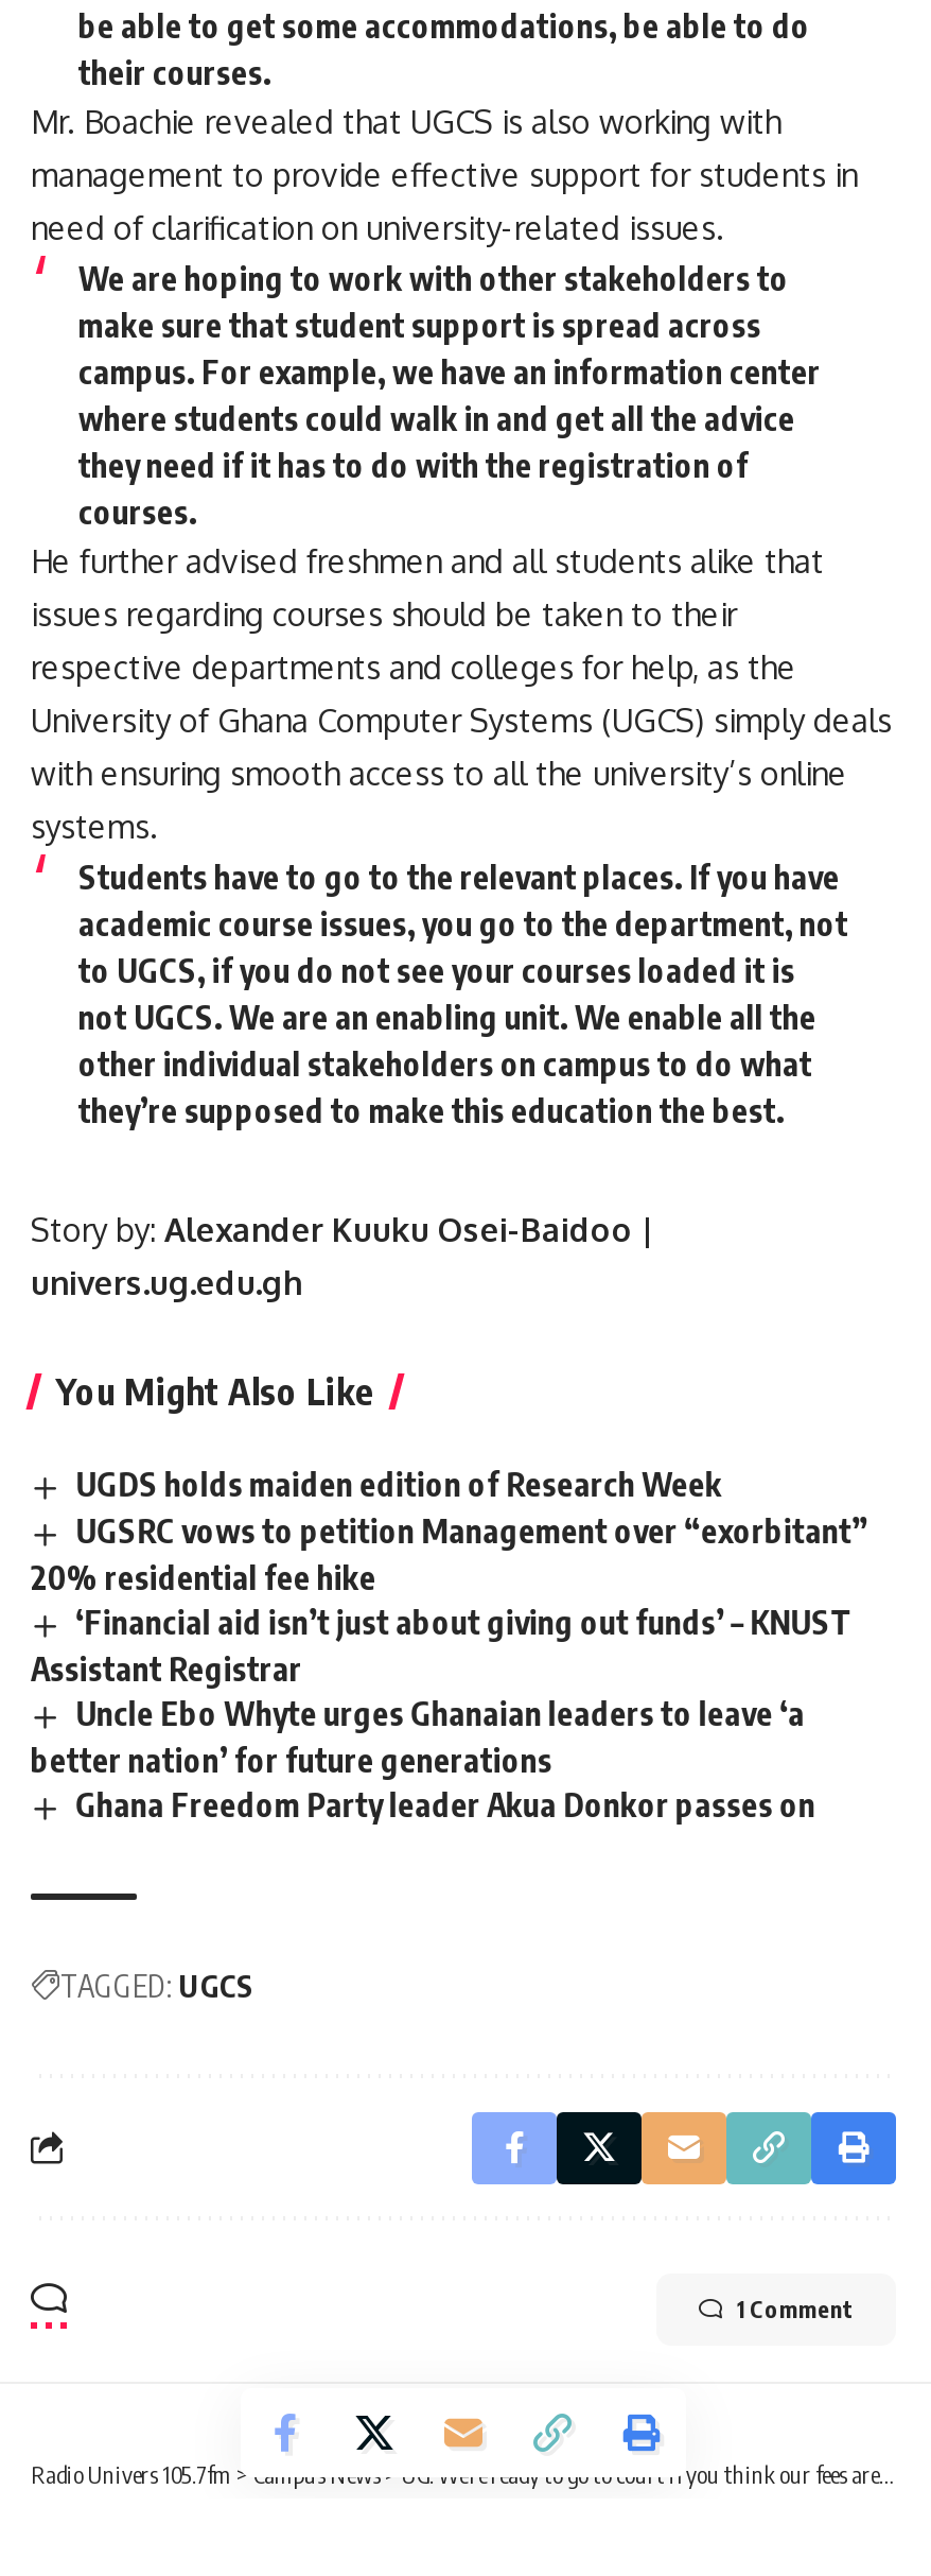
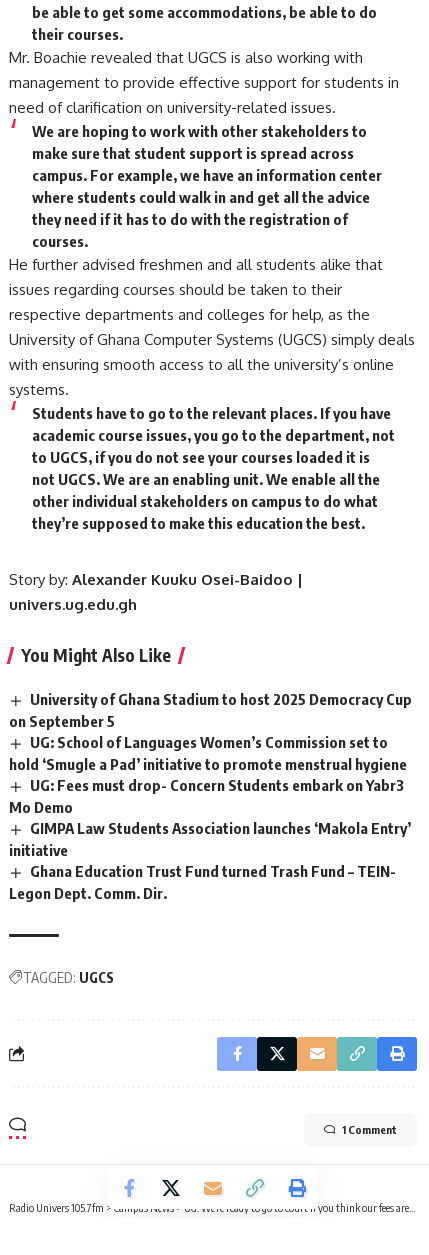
[31,1465,869,1823] UGDS holds maiden edition of Research Week | UGSRC vows to petition Management over “exorbitant” | 20% residential fee hike | ‘Financial aid isn’t just about giving out funds’ – KNUST | Assistant Registrar | Uncle Ebo Whyte urges Ghanaian leaders to leave ‘a | better nation’ for future generations | Ghana Freedom Party leader Akua Donkor passes on -> [9,690,412,902] University of Ghana Stadium to host 2025 Democracy Cup | on September 5 | UG: School of Languages Women’s Commission set to | hold ‘Smugle a Pad’ initiative to promote menstrual hygiene | UG: Fees must drop- Concern Students embark on Yabr3 | Mo Demo | GIMPA Law Students Association launches ‘Makola Entry’ | initiative | Ghana Education Trust Fund turned Trash Fund – TEIN- | Legon Dept. Comm. Dir.

